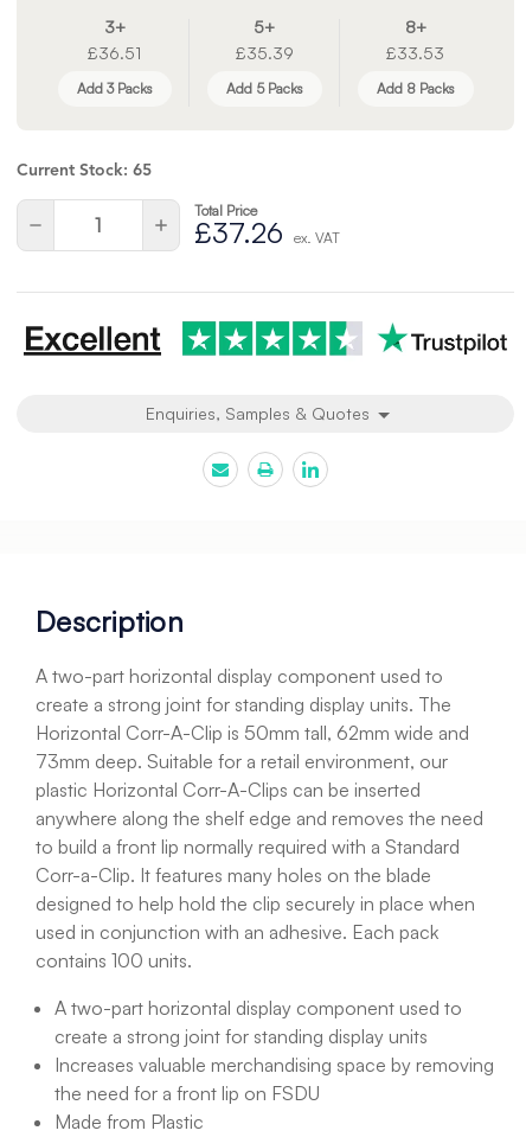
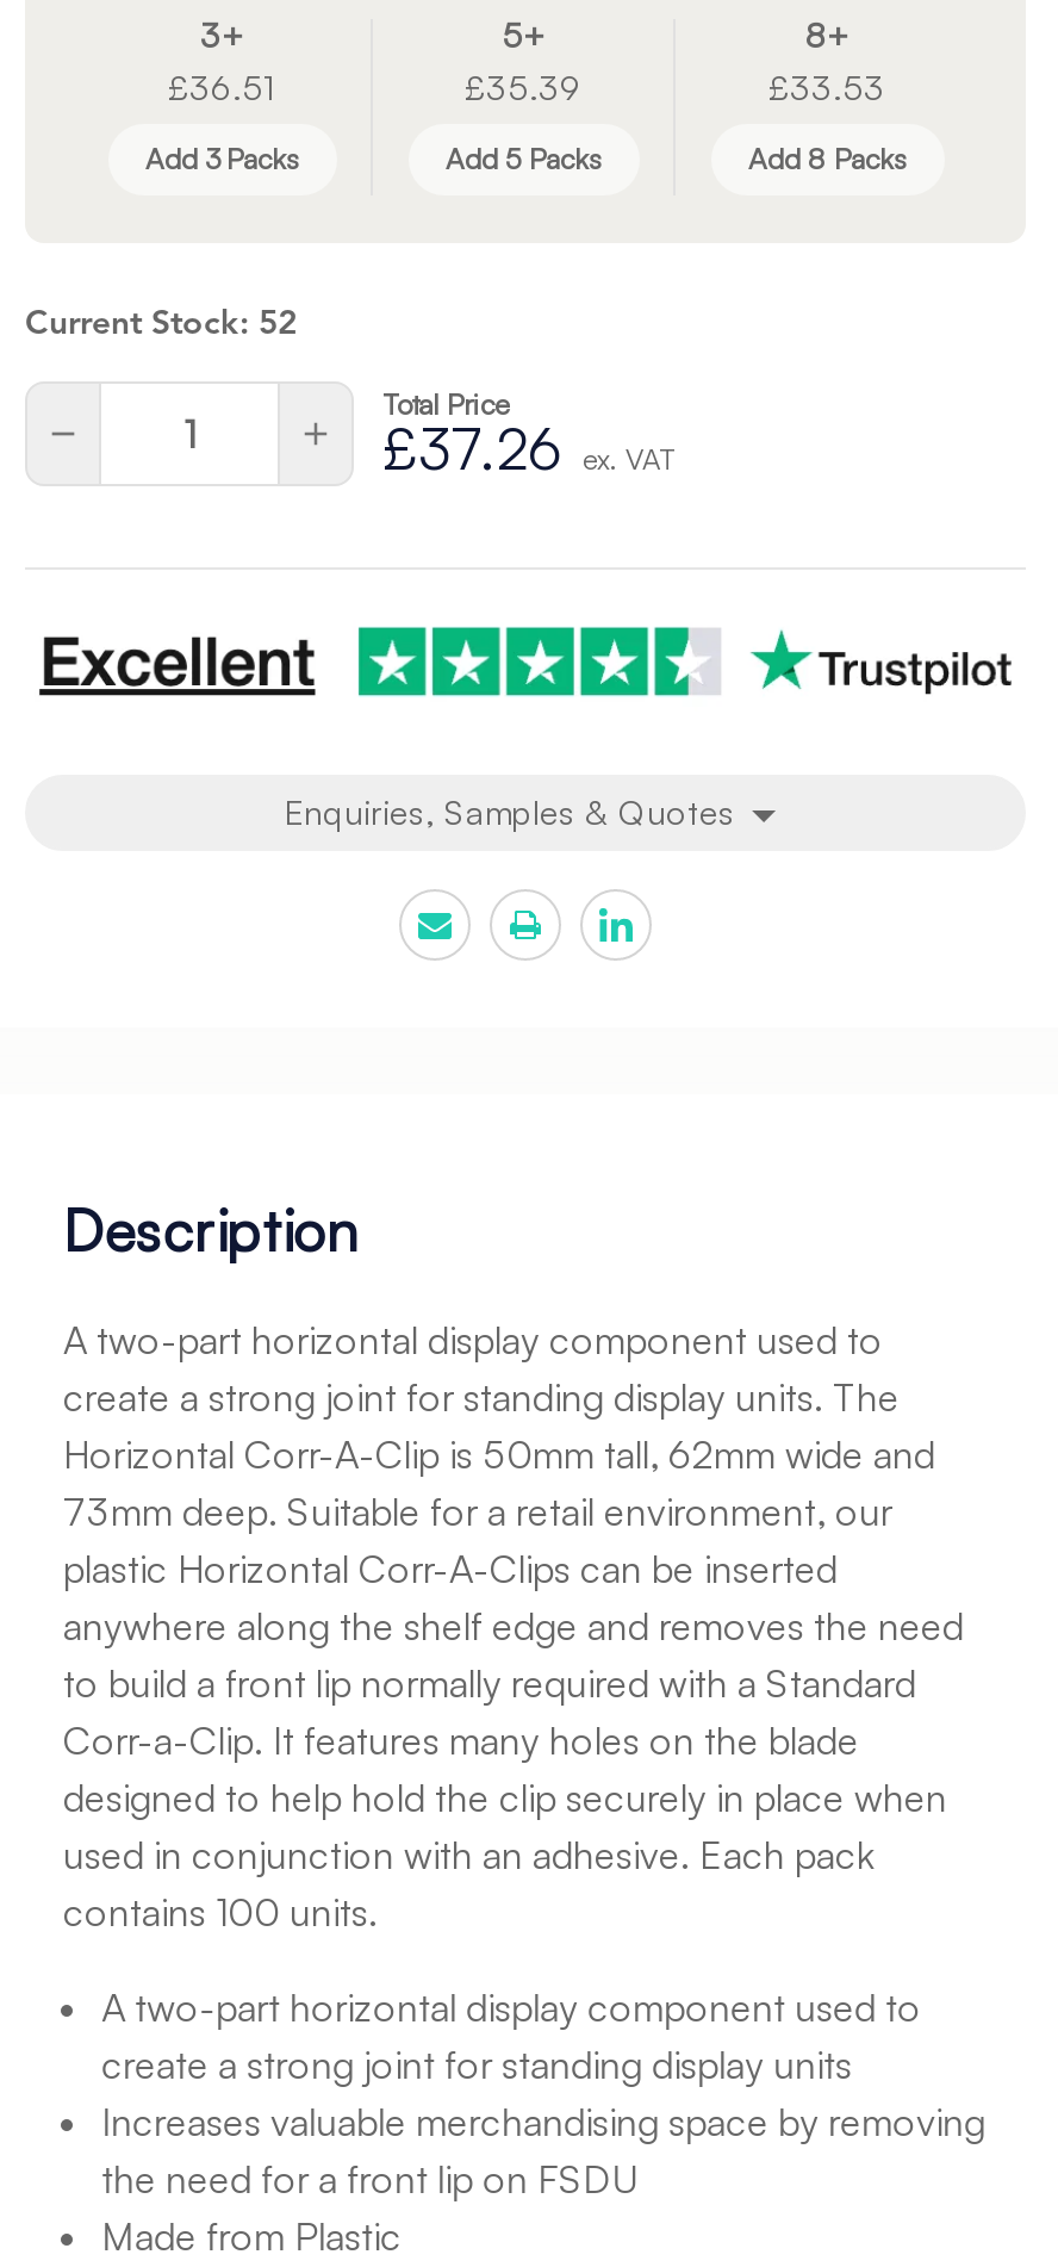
[17,162,152,179] Current Stock: 65 -> [25,307,297,341] Current Stock: 52

